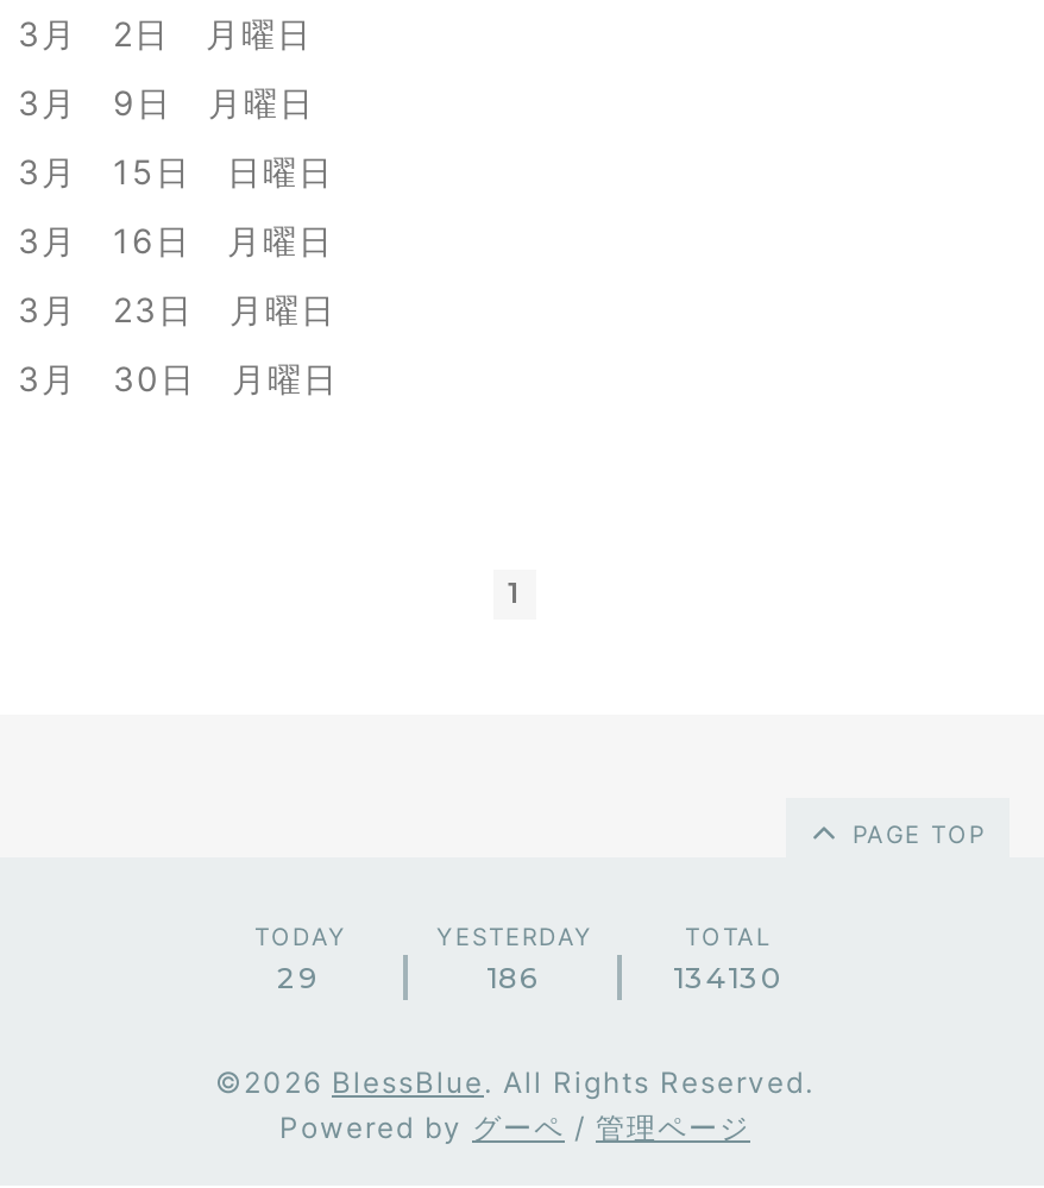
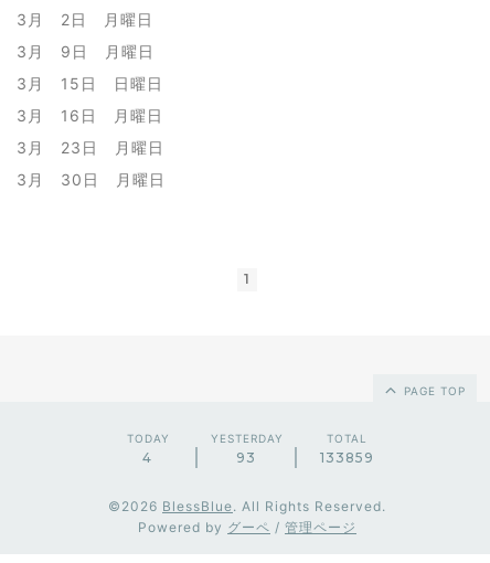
[277,960,320,995] 29 -> [142,449,152,466] 4
[486,960,539,995] 186 -> [236,449,256,466] 93
[673,960,785,995] 134130 -> [319,449,374,466] 133859

